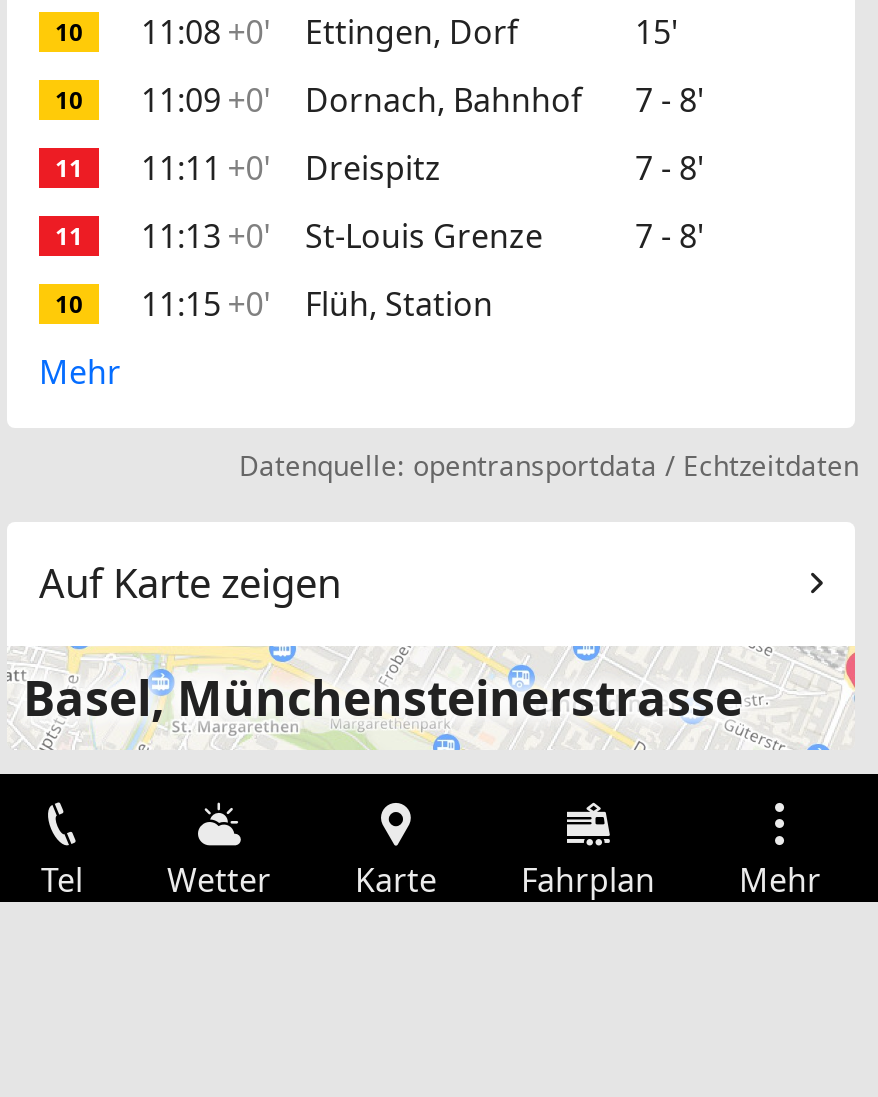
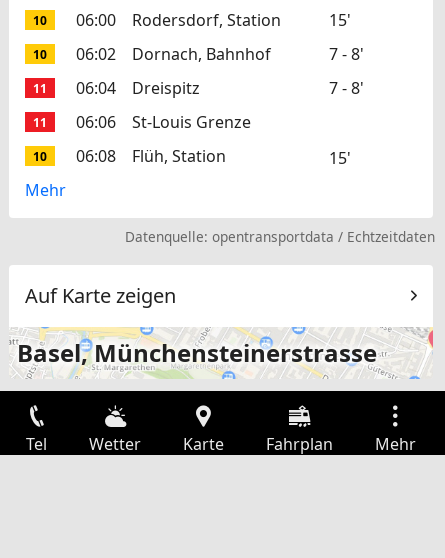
[141,10,519,54] 11:08 +0' | Ettingen, Dorf -> [76,9,281,31] 06:00 | Rodersdorf, Station
[141,78,271,122] 11:09 +0' -> [76,43,116,65] 06:02
[55,146,441,190] 11 11:11 +0' Dreispitz -> [33,77,200,99] 11 06:04 Dreispitz
[55,214,543,258] 11 11:13 +0' St-Louis Grenze -> [33,111,251,133] 11 06:06 St-Louis Grenze
[635,214,705,258] 7 - 8' -> none
[55,282,493,326] 10 11:15 +0' Flüh, Station -> [33,145,226,167] 10 06:08 Flüh, Station
none -> [329,147,351,169] 15'

